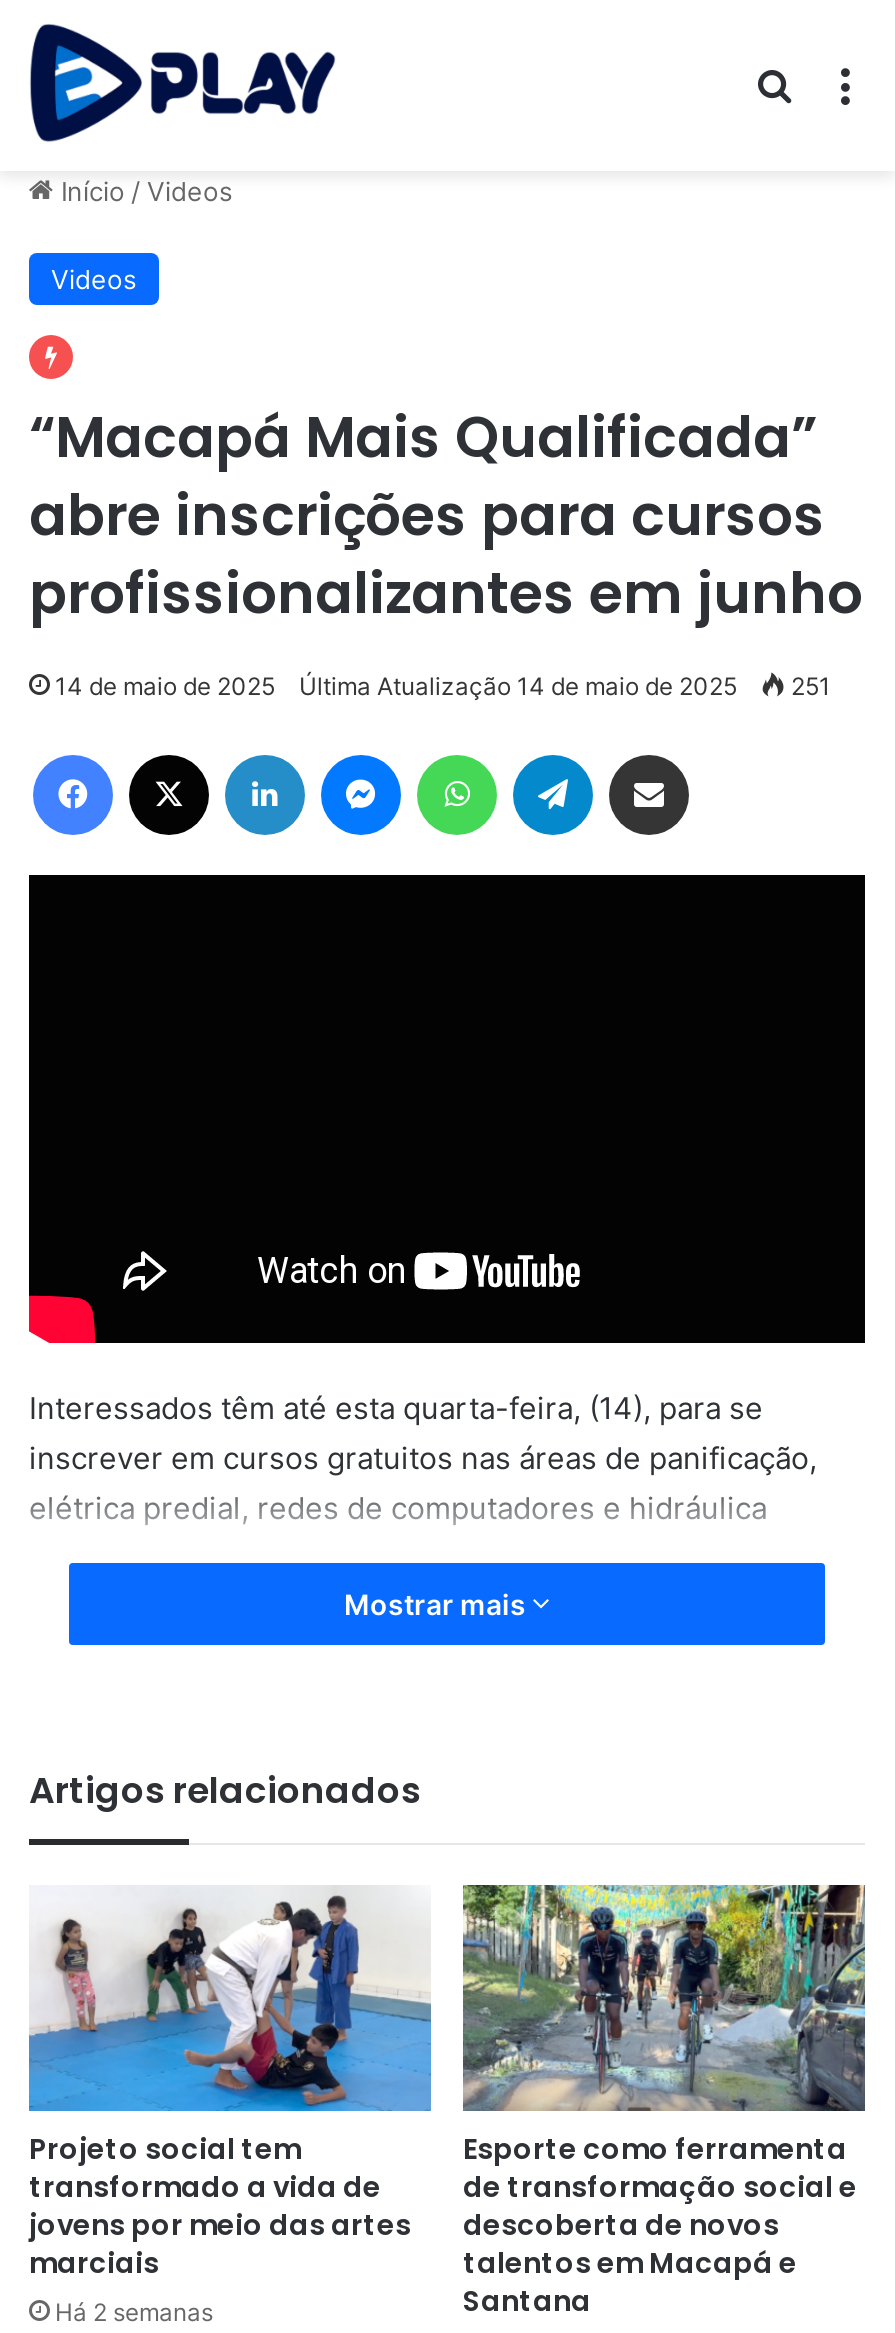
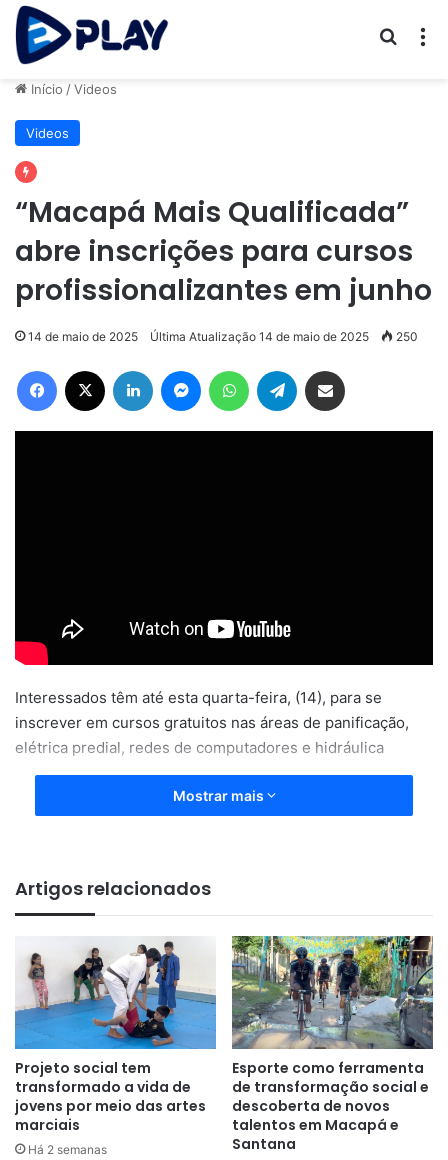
[55,671,831,701] 14 de maio de 2025 Última Atualização 14 de maio de 2025 251 -> [28,329,418,344] 14 de maio de 2025 Última Atualização 14 de maio de 2025 250

